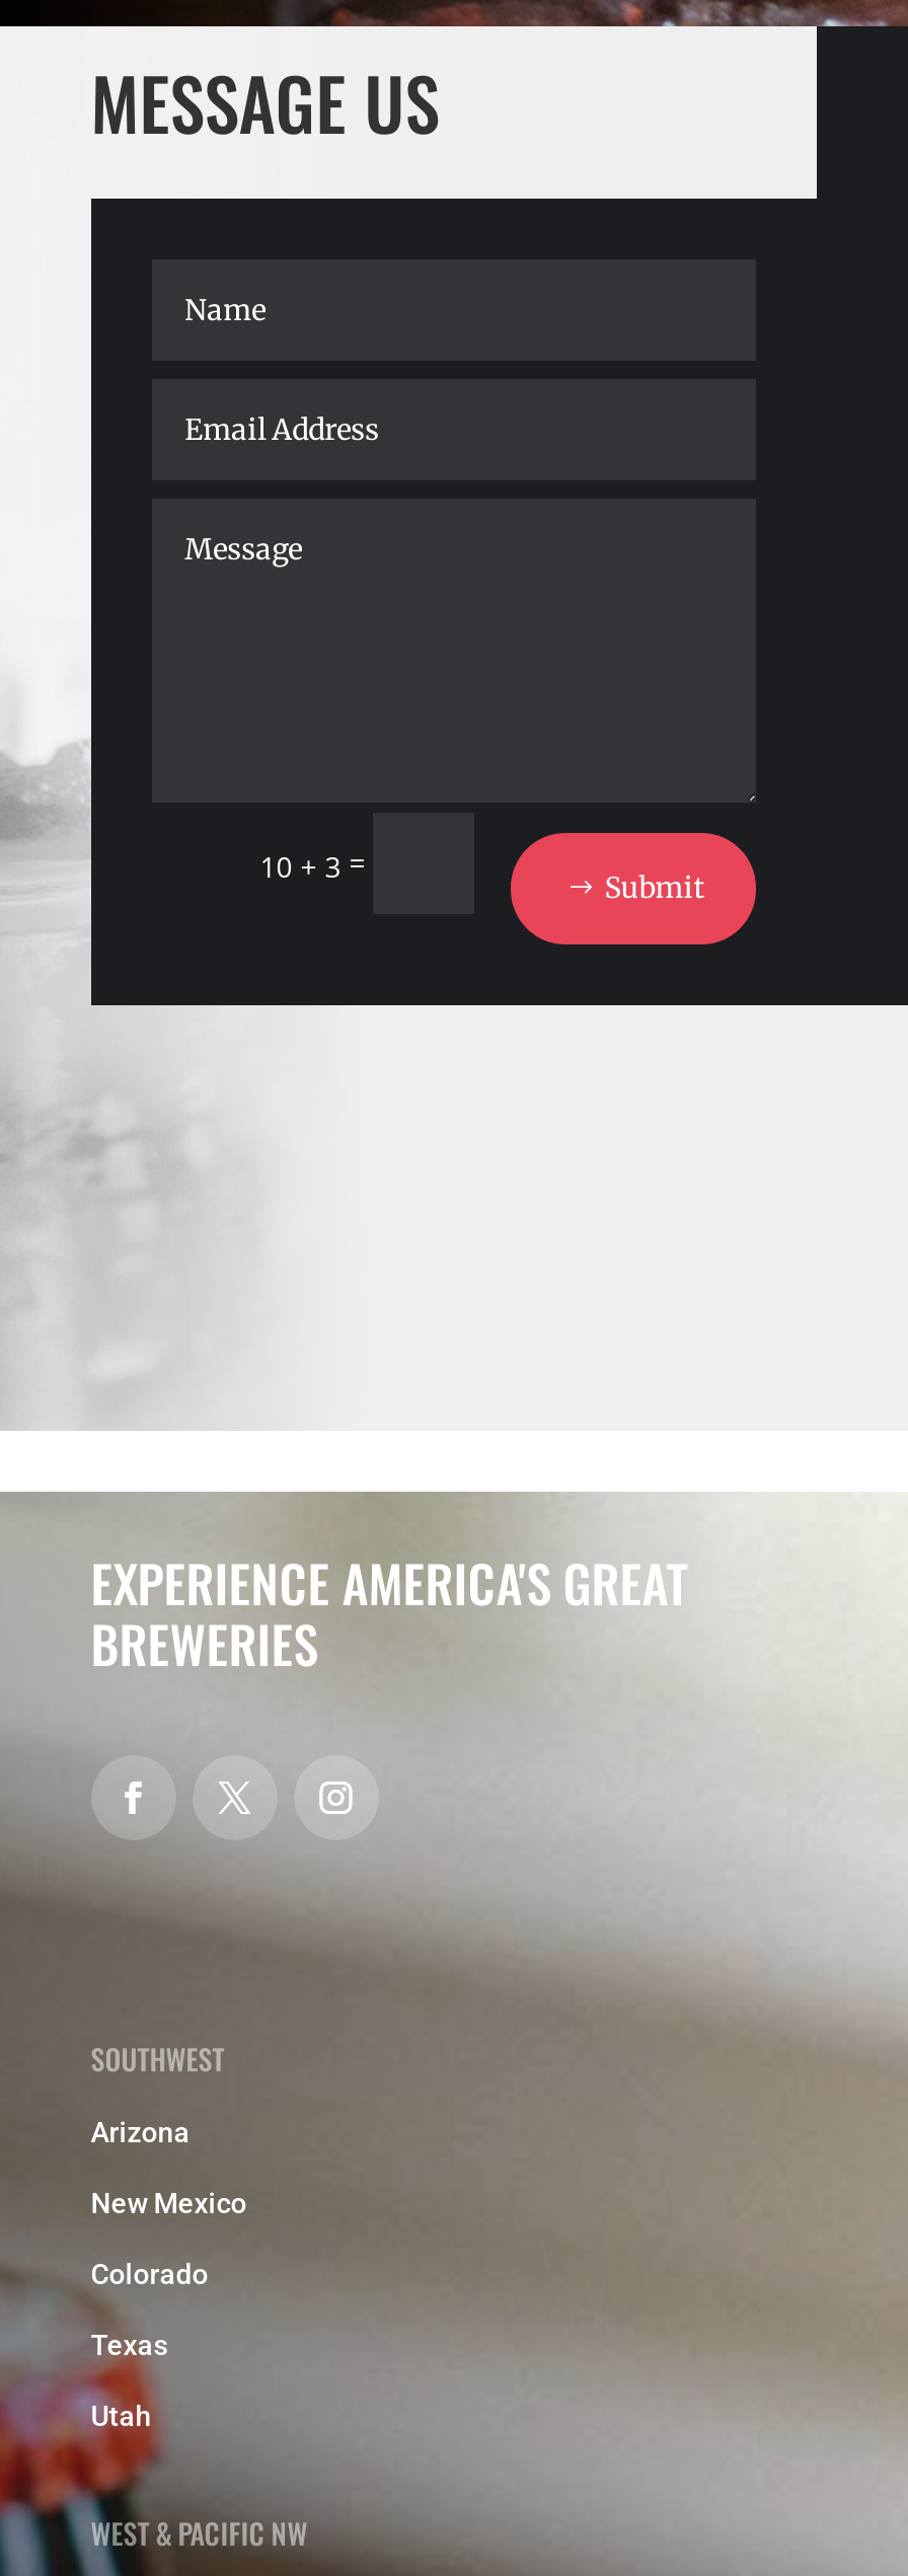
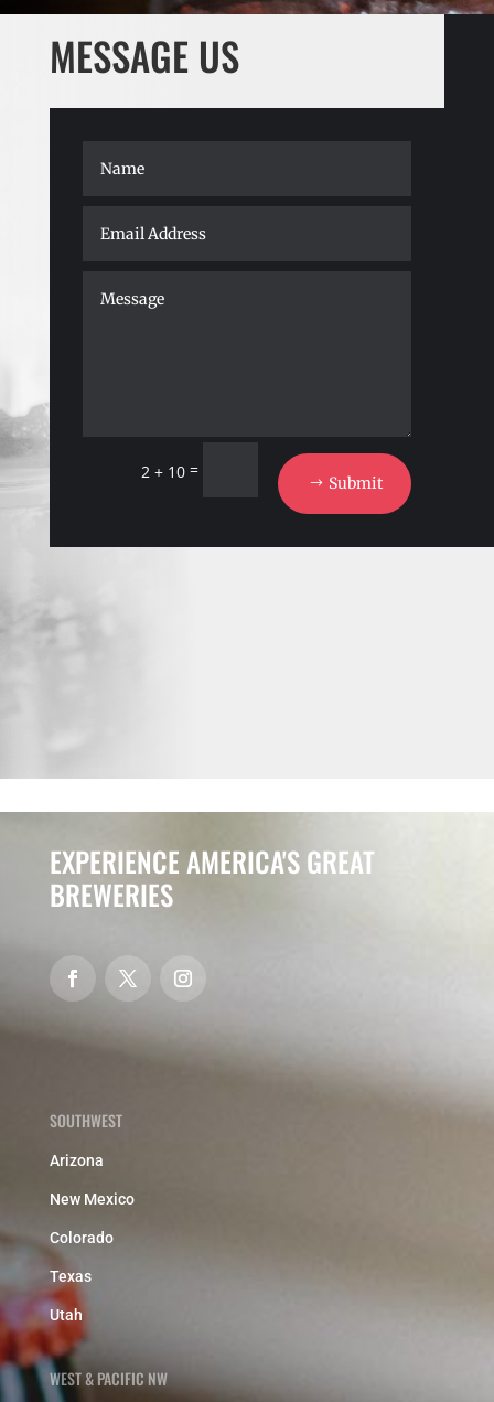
[260,842,373,884] 10 + 3 = -> [141,458,203,481] 2 + 10 =

